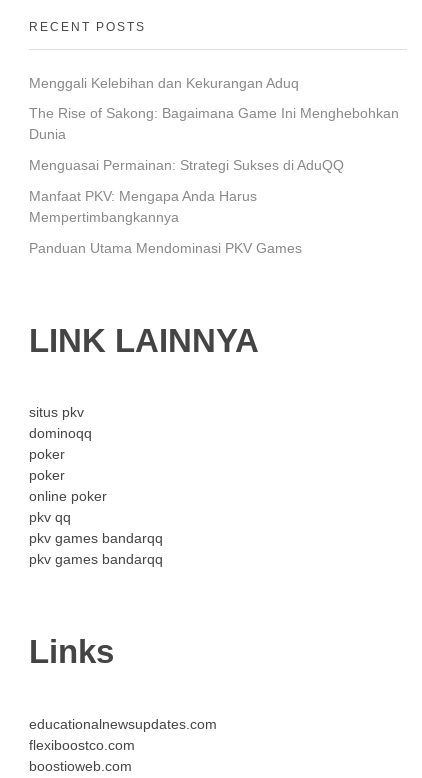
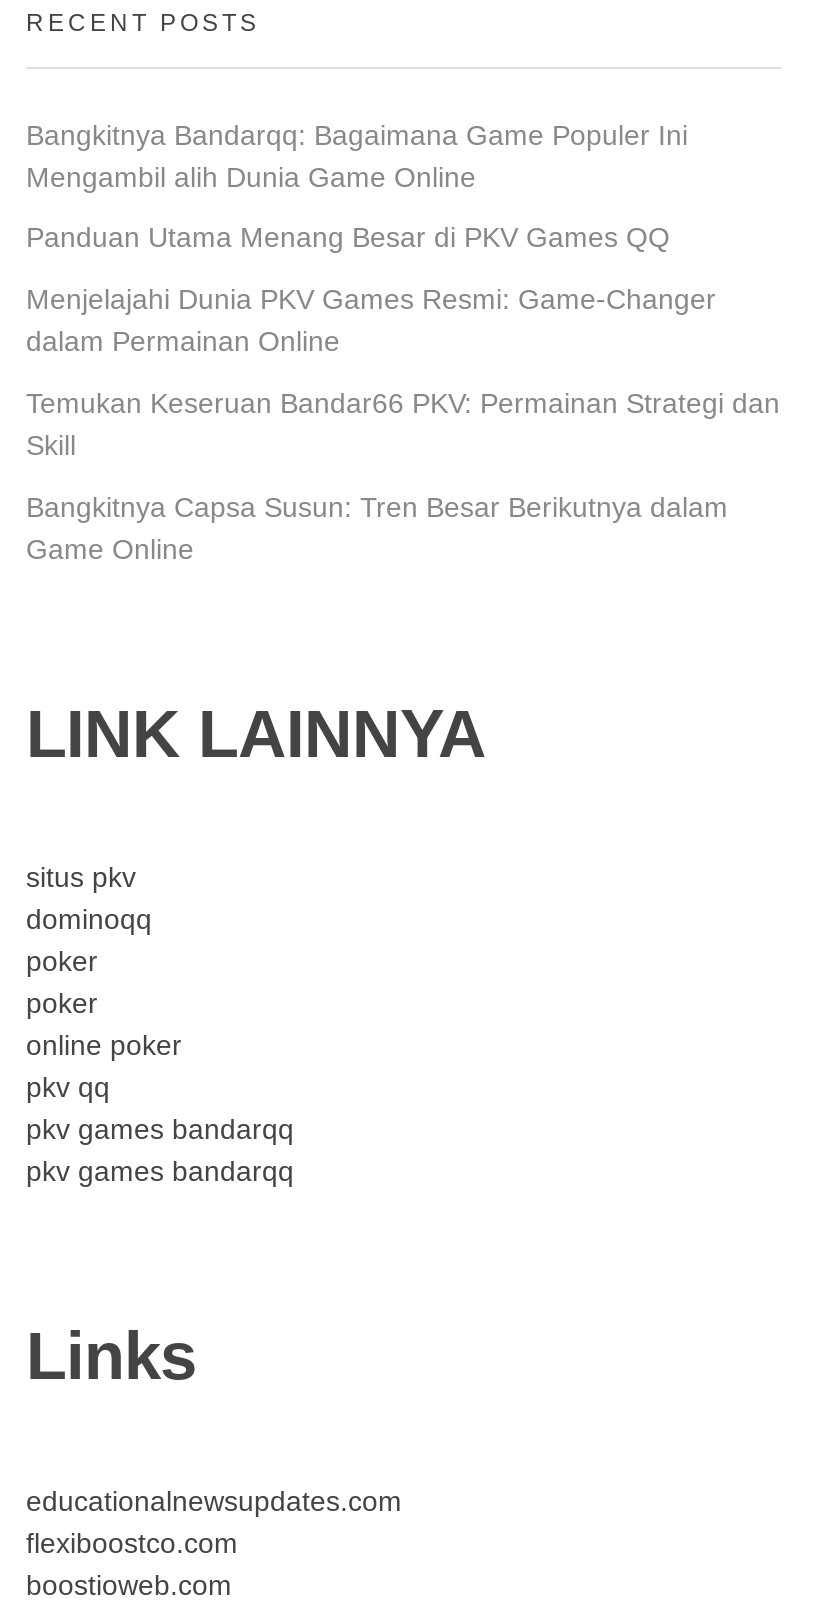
[29,75,299,91] Menggali Kelebihan dan Kekurangan Aduq -> [26,118,688,192] Bangkitnya Bandarqq: Bagaimana Game Populer Ini | Mengambil alih Dunia Game Online
[29,105,399,142] The Rise of Sakong: Bagaimana Game Ini Menghebohkan | Dunia -> [26,222,670,254] Panduan Utama Menang Besar di PKV Games QQ
[29,157,344,173] Menguasai Permainan: Strategi Sukses di AduQQ -> [26,284,716,358] Menjelajahi Dunia PKV Games Resmi: Game-Changer | dalam Permainan Online
[29,188,257,225] Manfaat PKV: Mengapa Anda Harus | Mempertimbangkannya -> [26,387,780,461] Temukan Keseruan Bandar66 PKV: Permainan Strategi dan | Skill
[29,240,302,256] Panduan Utama Mendominasi PKV Games -> [26,491,728,565] Bangkitnya Capsa Susun: Tren Besar Berikutnya dalam | Game Online

